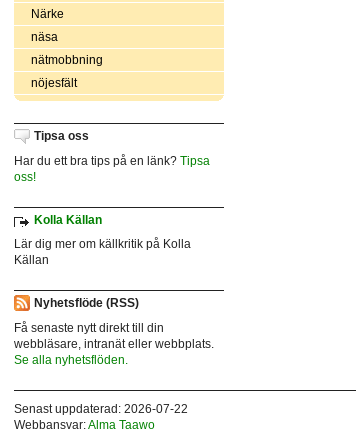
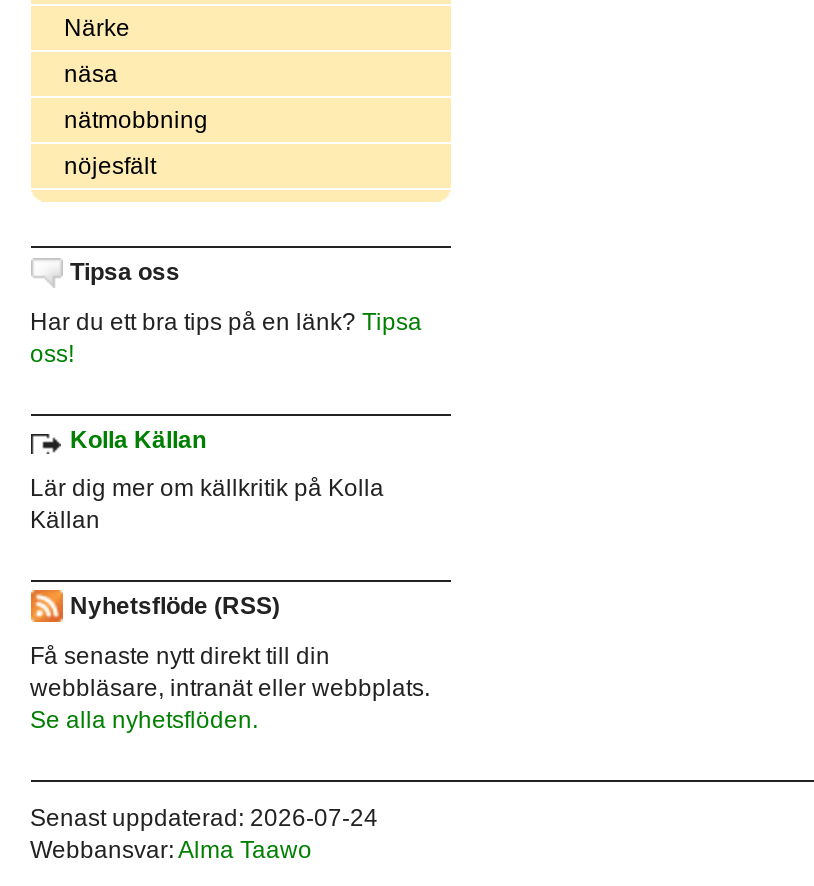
[13,402,187,416] Senast uppdaterad: 2026-07-22 -> [30,803,378,831] Senast uppdaterad: 2026-07-24

